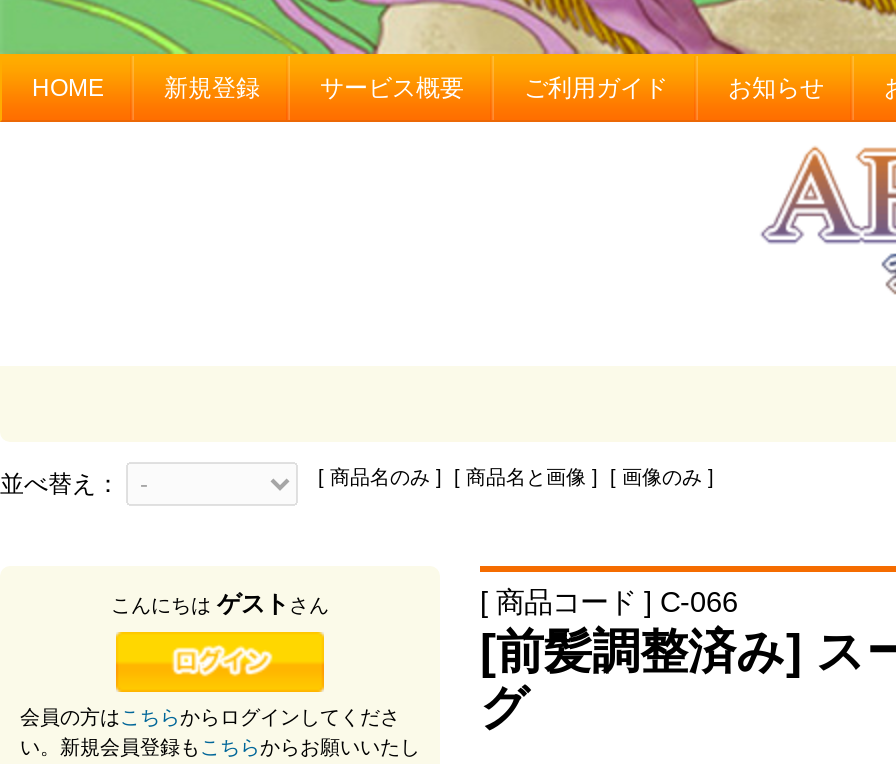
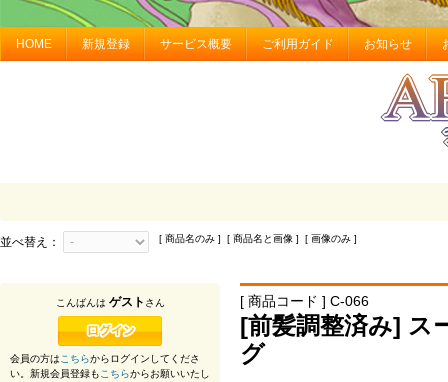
[111,591,329,619] こんにちはゲストさん -> [55,295,164,309] こんばんはゲストさん

